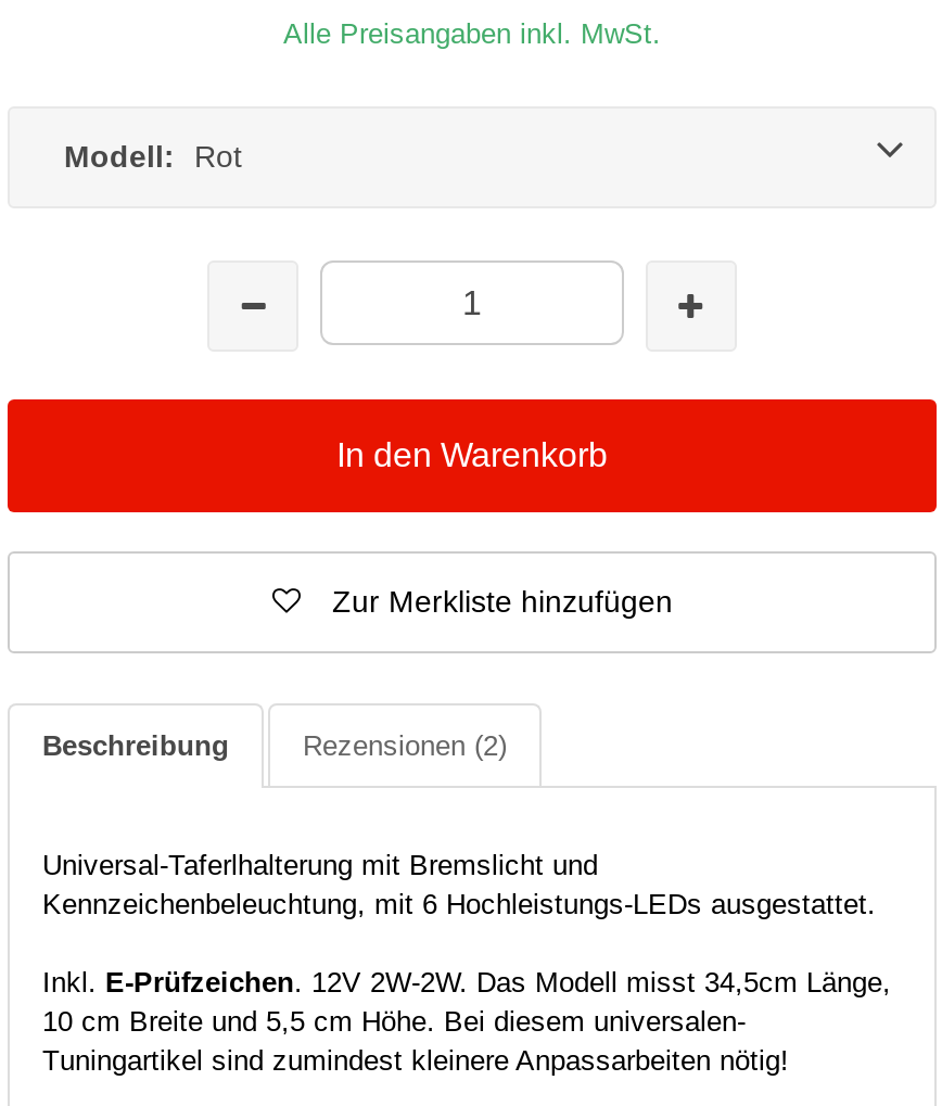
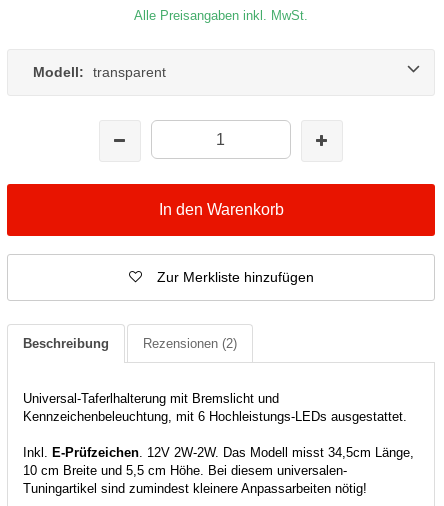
[64,140,242,174] Modell: Rot -> [33,64,166,80] Modell: transparent

